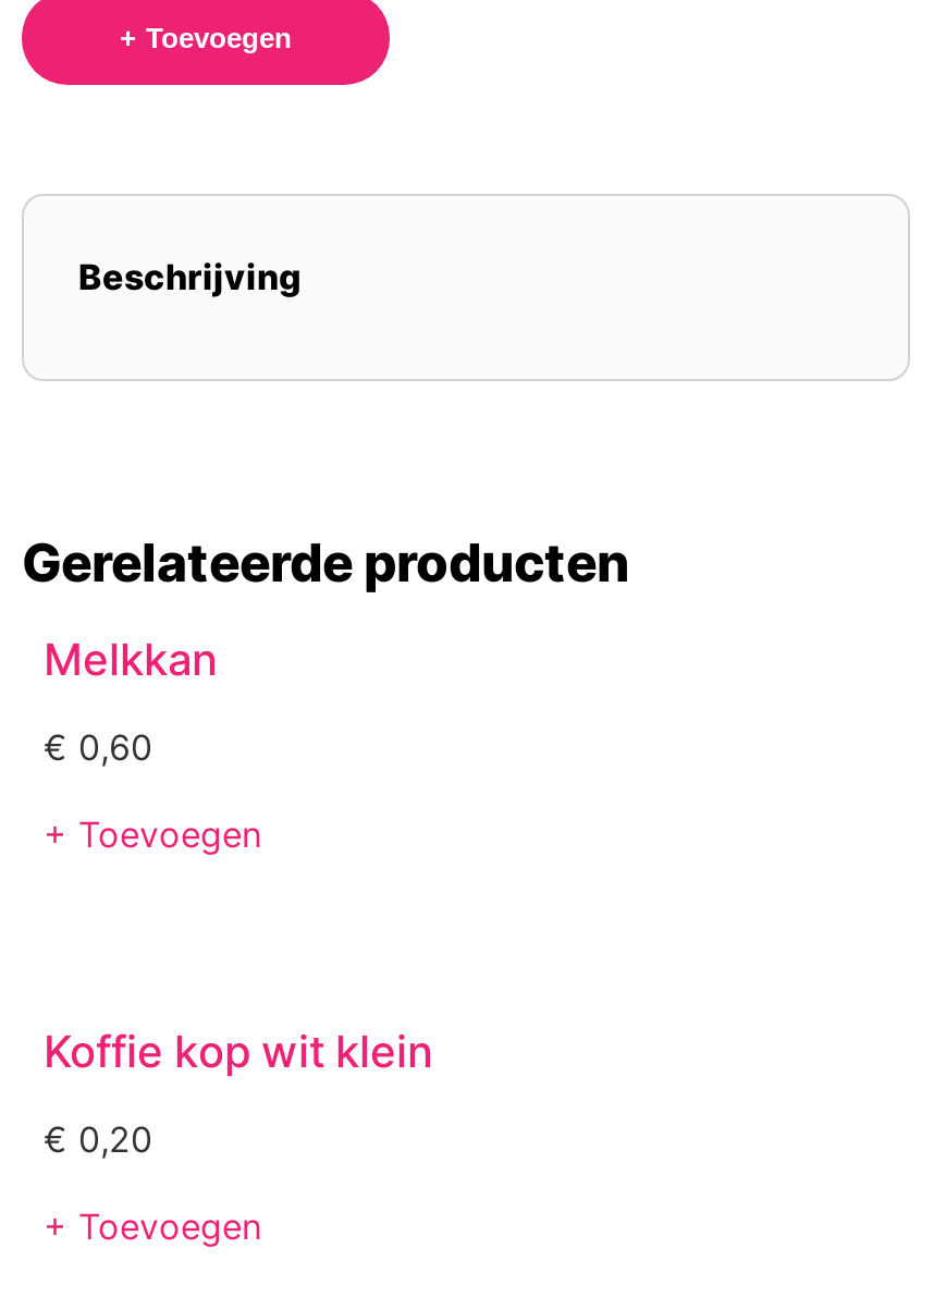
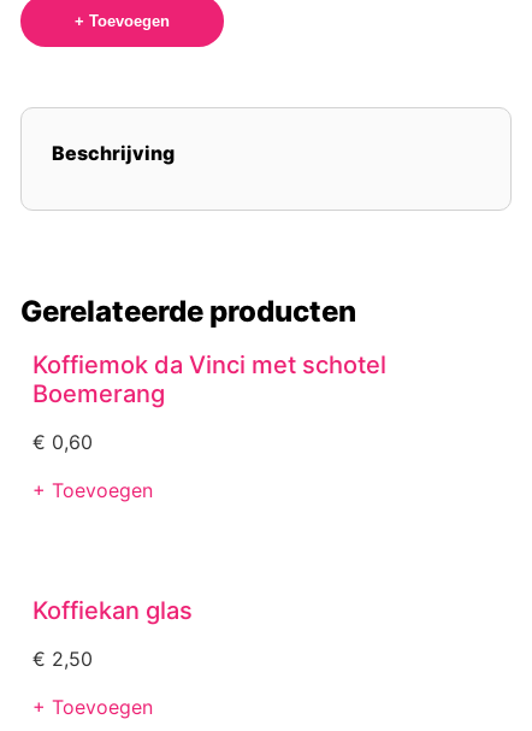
[44,633,218,686] Melkkan -> [32,350,386,408] Koffiemok da Vinci met schotel | Boemerang
[44,1025,433,1077] Koffie kop wit klein -> [32,596,193,625] Koffiekan glas
[44,1116,152,1160] €0,20 -> [32,646,93,670] €2,50

